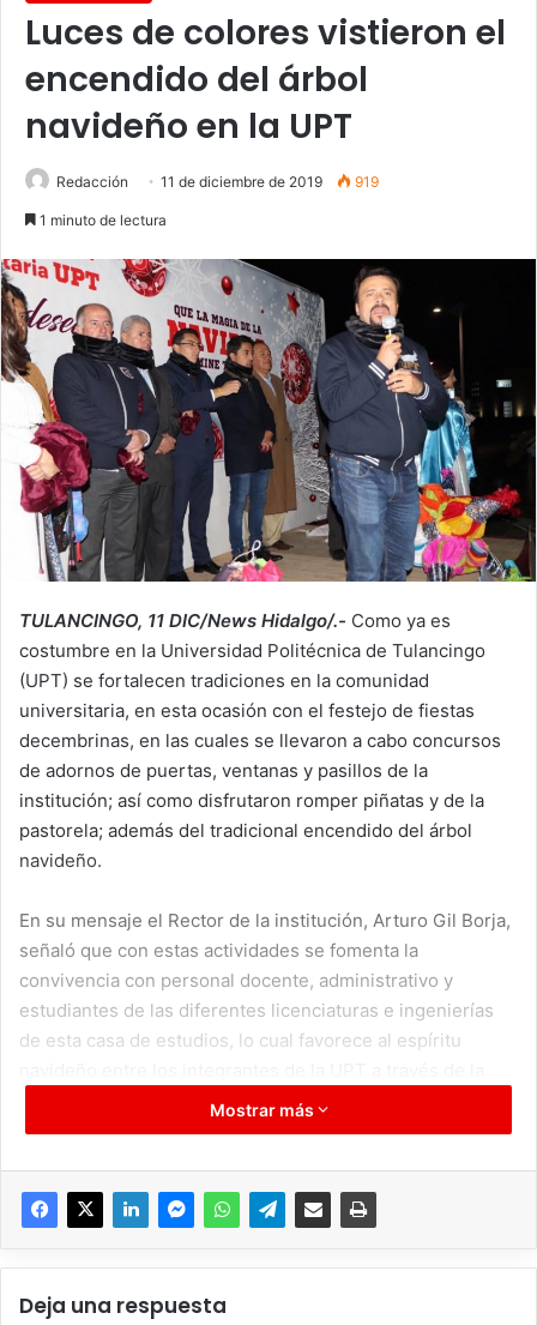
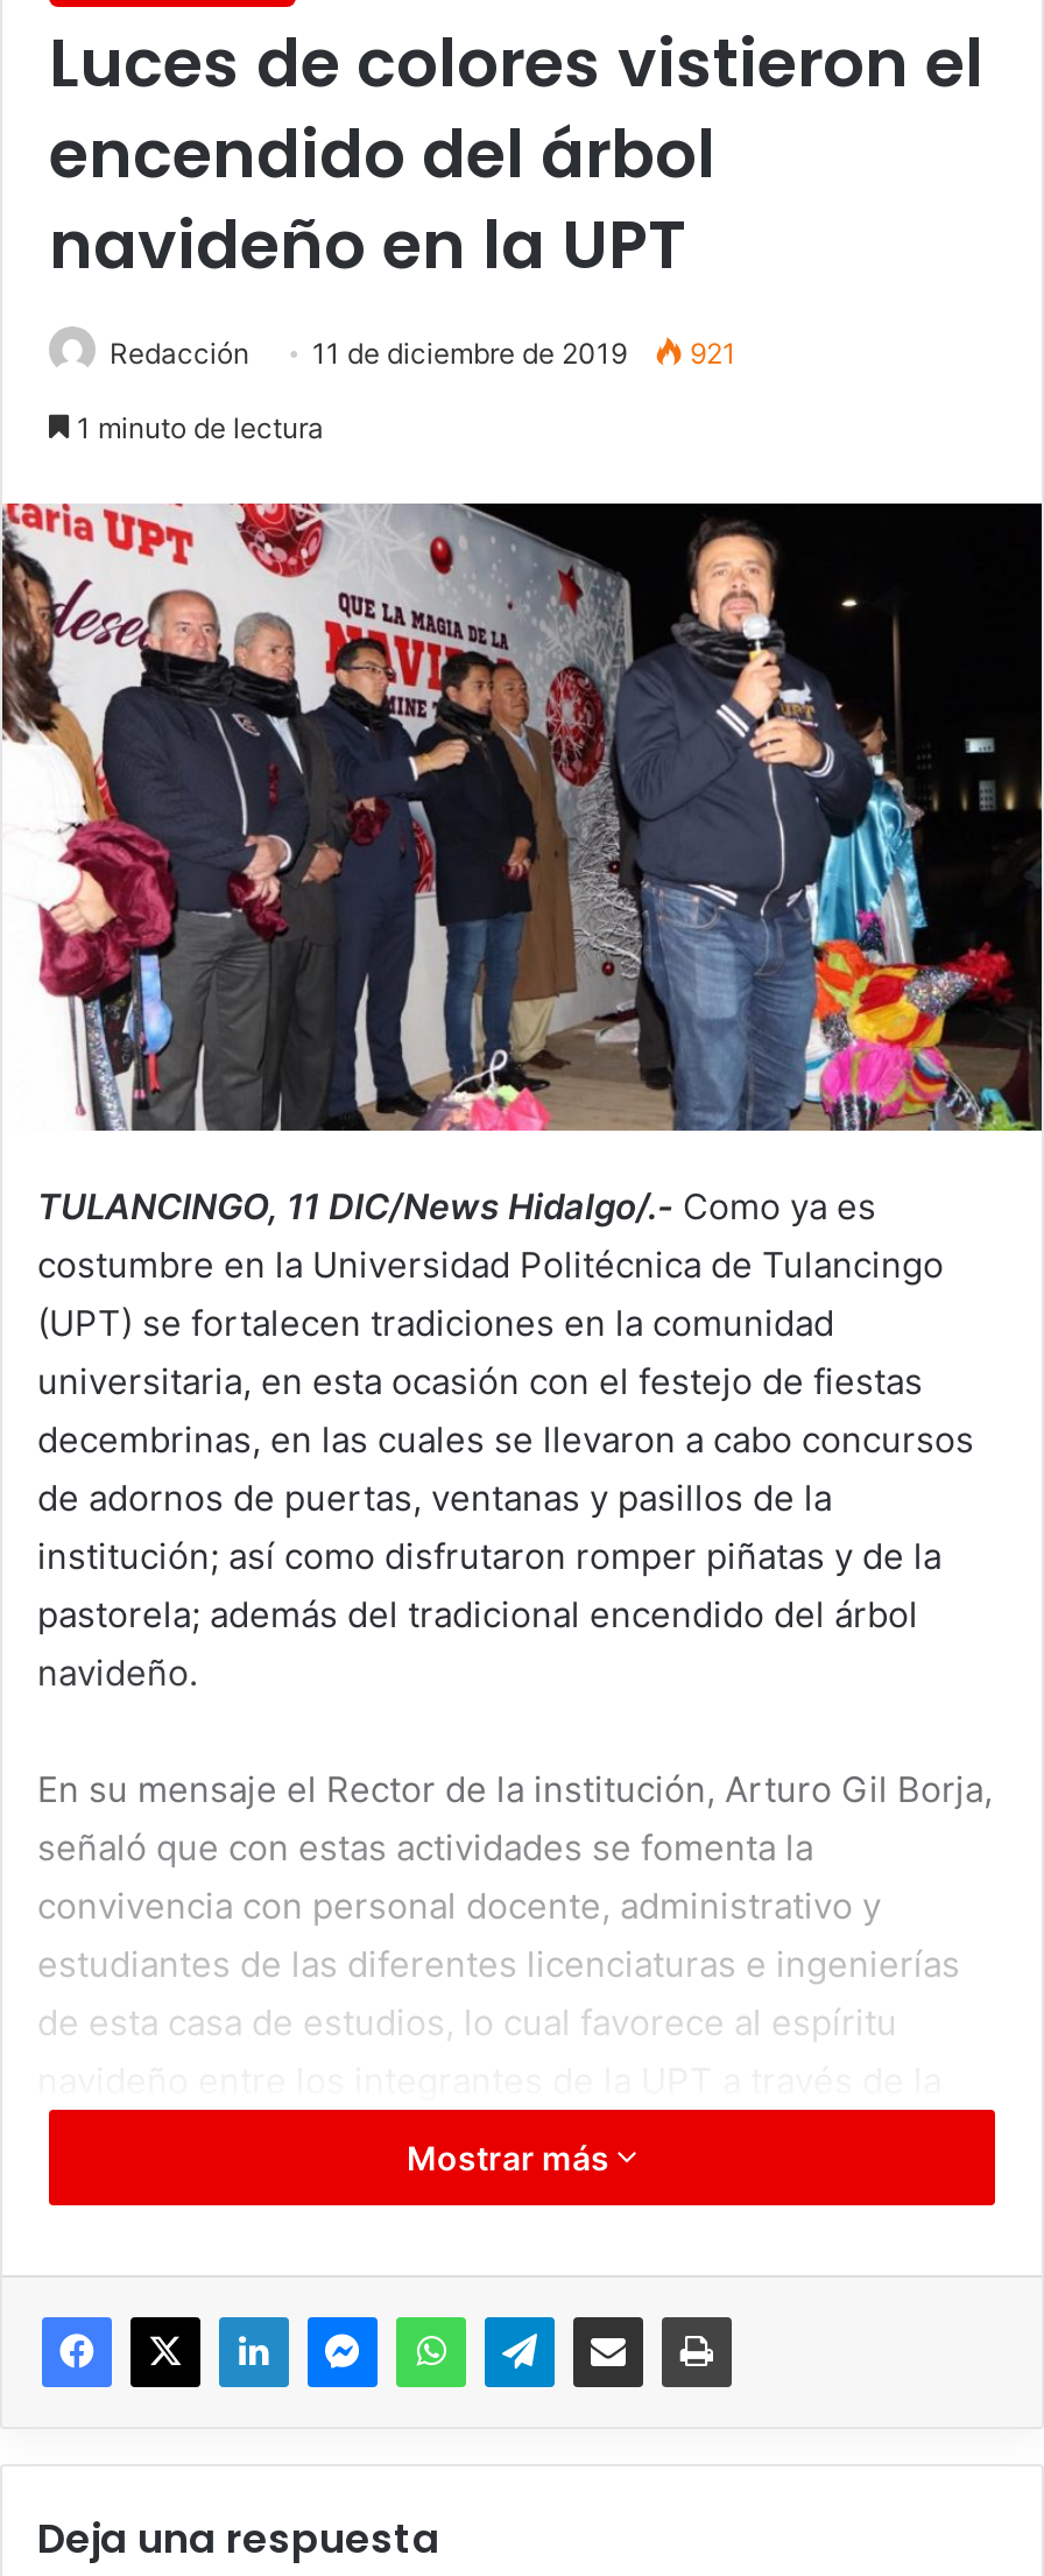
[56,173,379,191] Redacción 11 de diciembre de 2019 919 -> [110,336,736,371] Redacción 11 de diciembre de 2019 921

